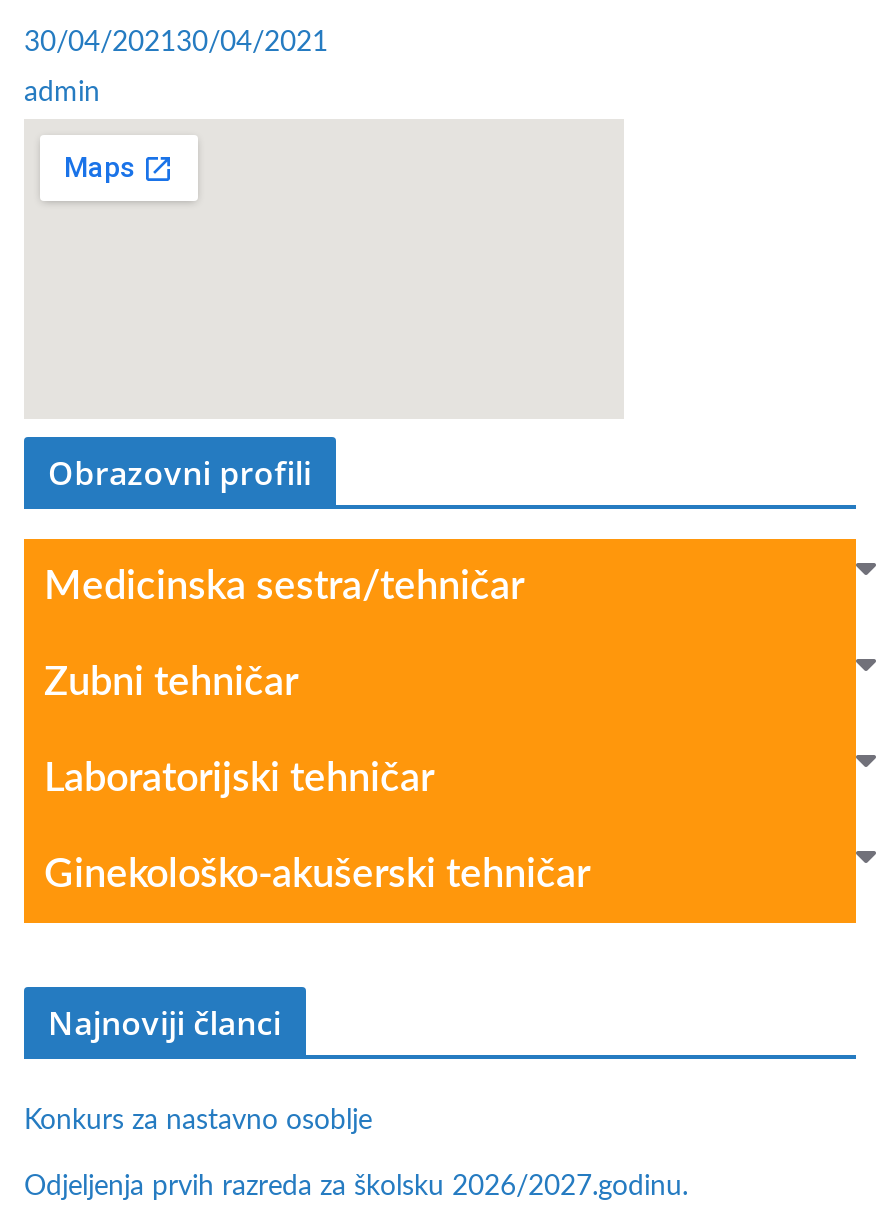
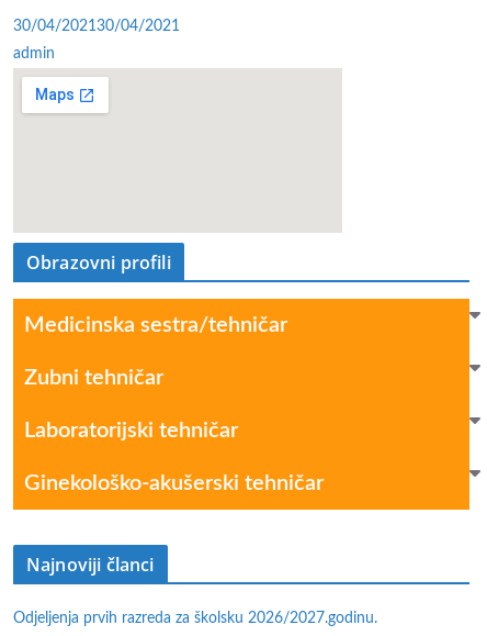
[24,1106,372,1134] Konkurs za nastavno osoblje -> none

